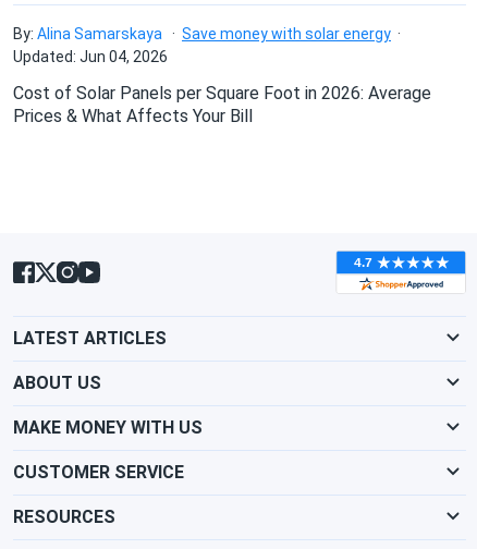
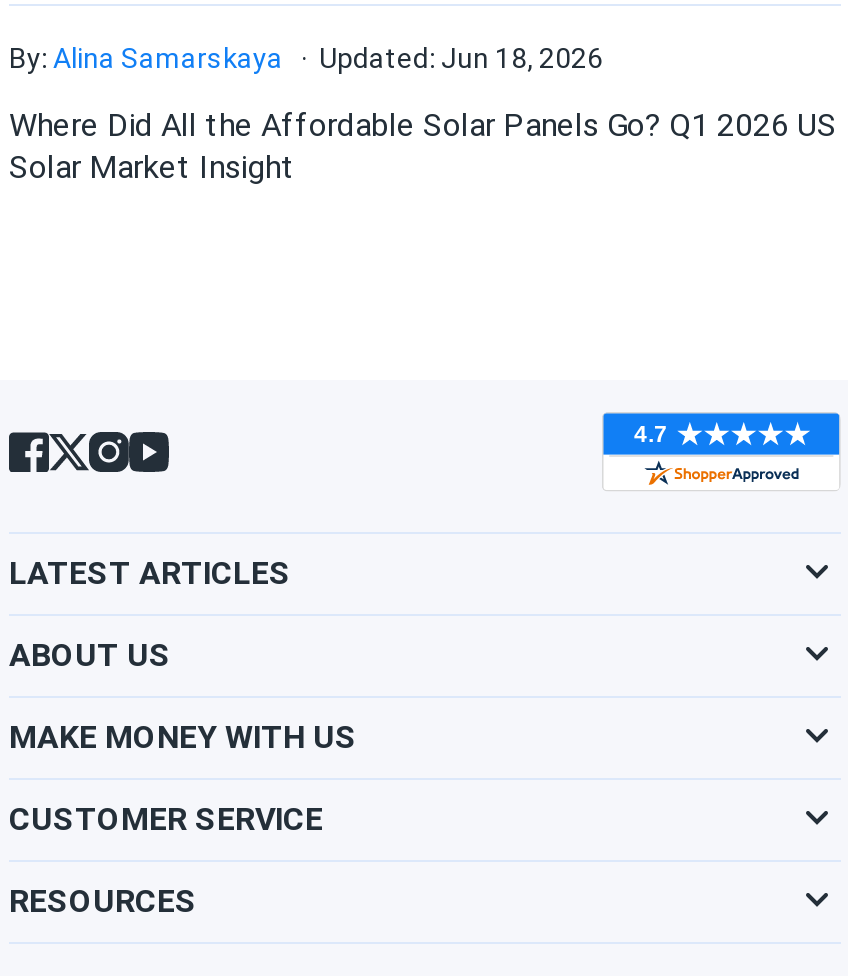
[13,25,391,65] Save money with solar energy | Updated: Jun 04, 2026 -> [319,41,603,73] Updated: Jun 18, 2026
[13,82,431,126] Cost of Solar Panels per Square Foot in 2026: Average | Prices & What Affects Your Bill -> [9,105,837,185] Where Did All the Affordable Solar Panels Go? Q1 2026 US | Solar Market Insight

